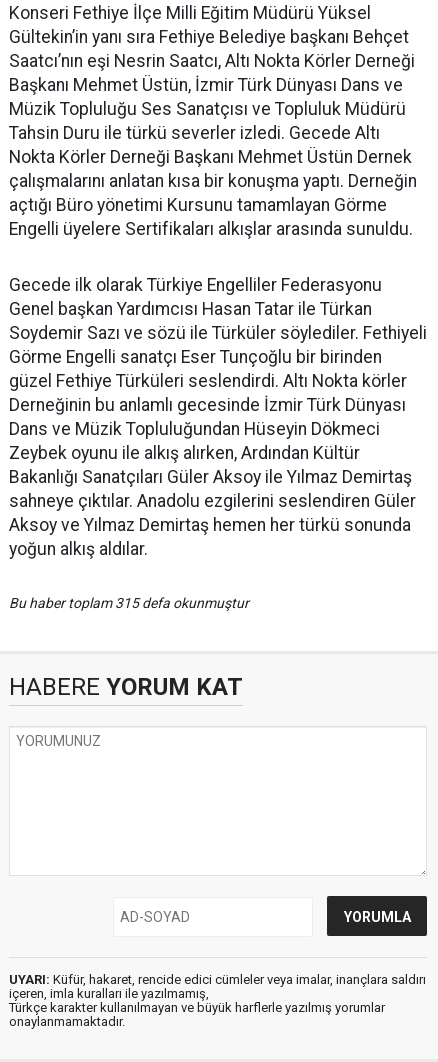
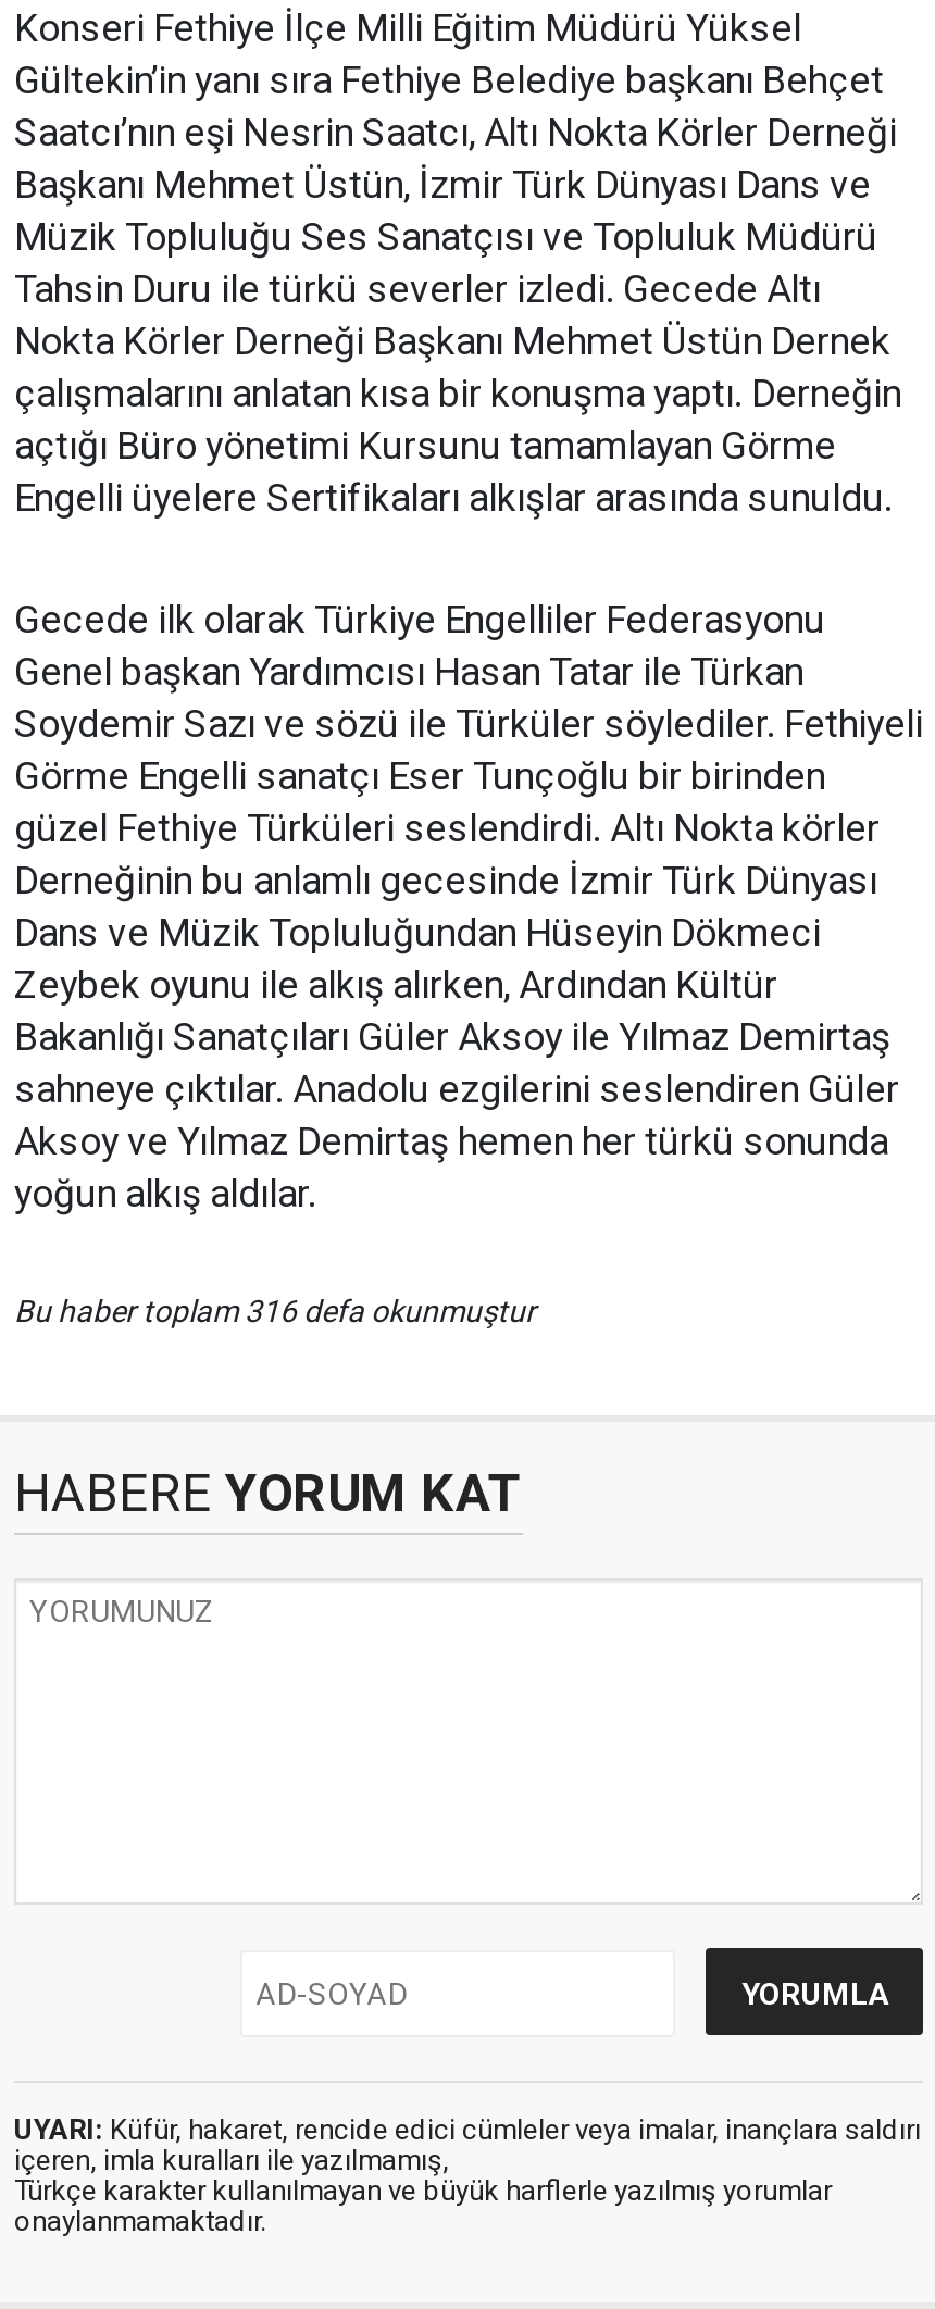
[9,595,249,611] Bu haber toplam 315 defa okunmuştur -> [14,1294,536,1328] Bu haber toplam 316 defa okunmuştur

